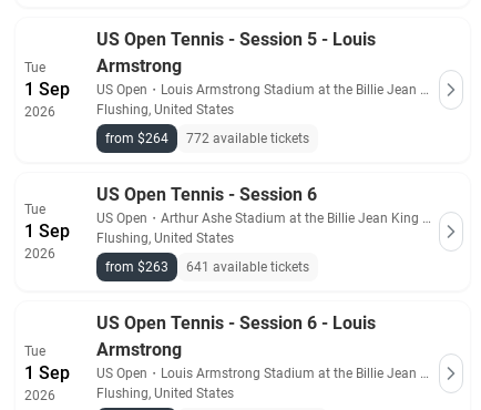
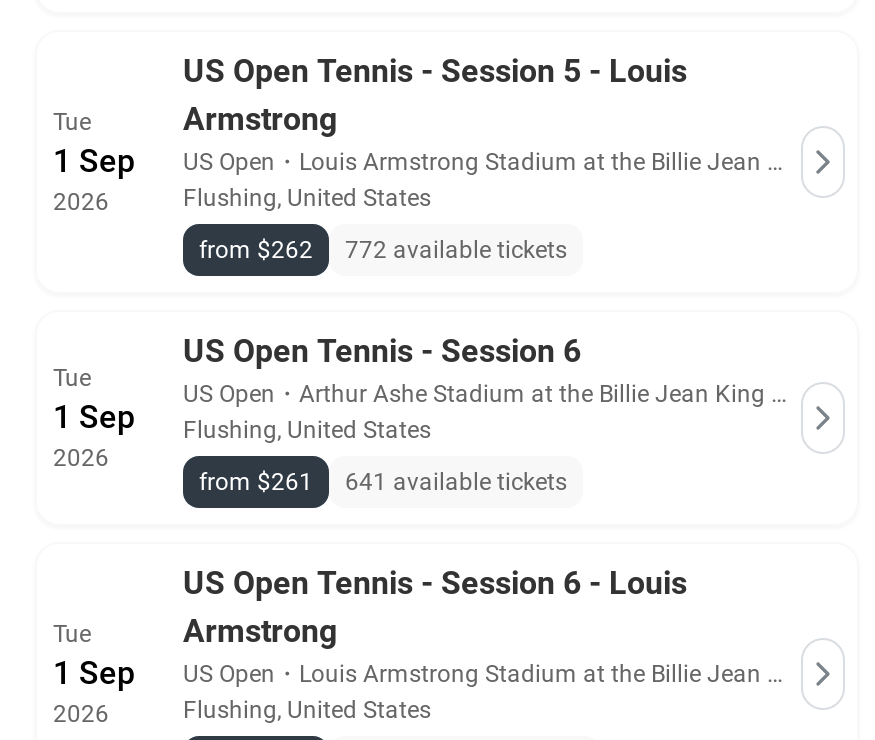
[105,131,309,146] from $264 772 available tickets -> [199,236,567,264] from $262 772 available tickets
[105,259,309,275] from $263 641 available tickets -> [199,468,567,496] from $261 641 available tickets

